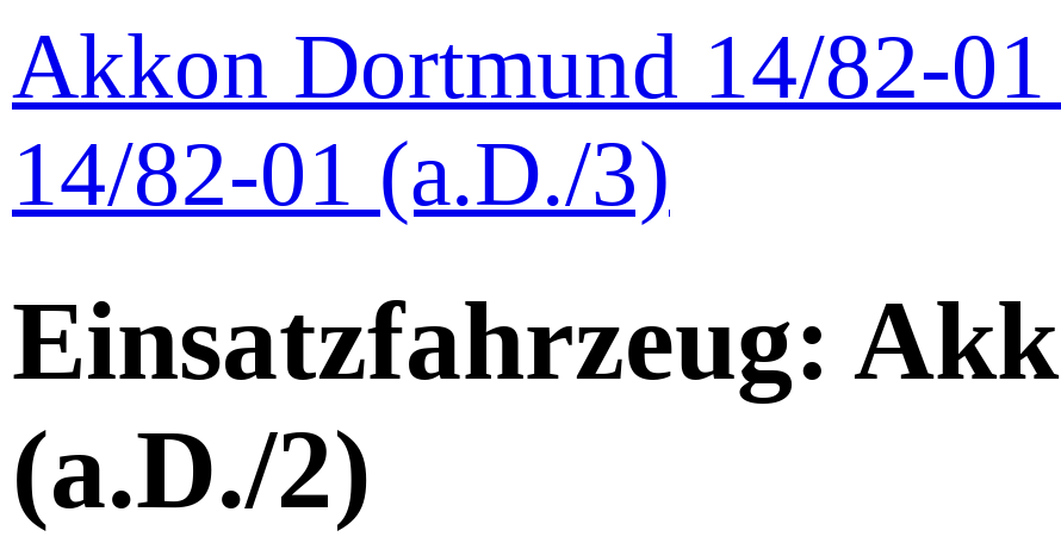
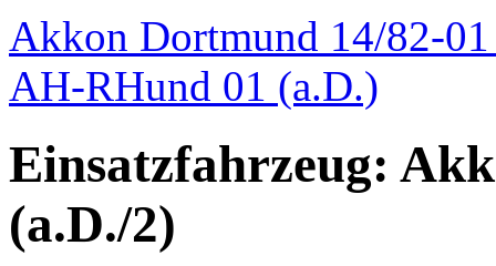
[12,121,670,224] 14/82-01 (a.D./3) -> [9,62,379,110] AH-RHund 01 (a.D.)

